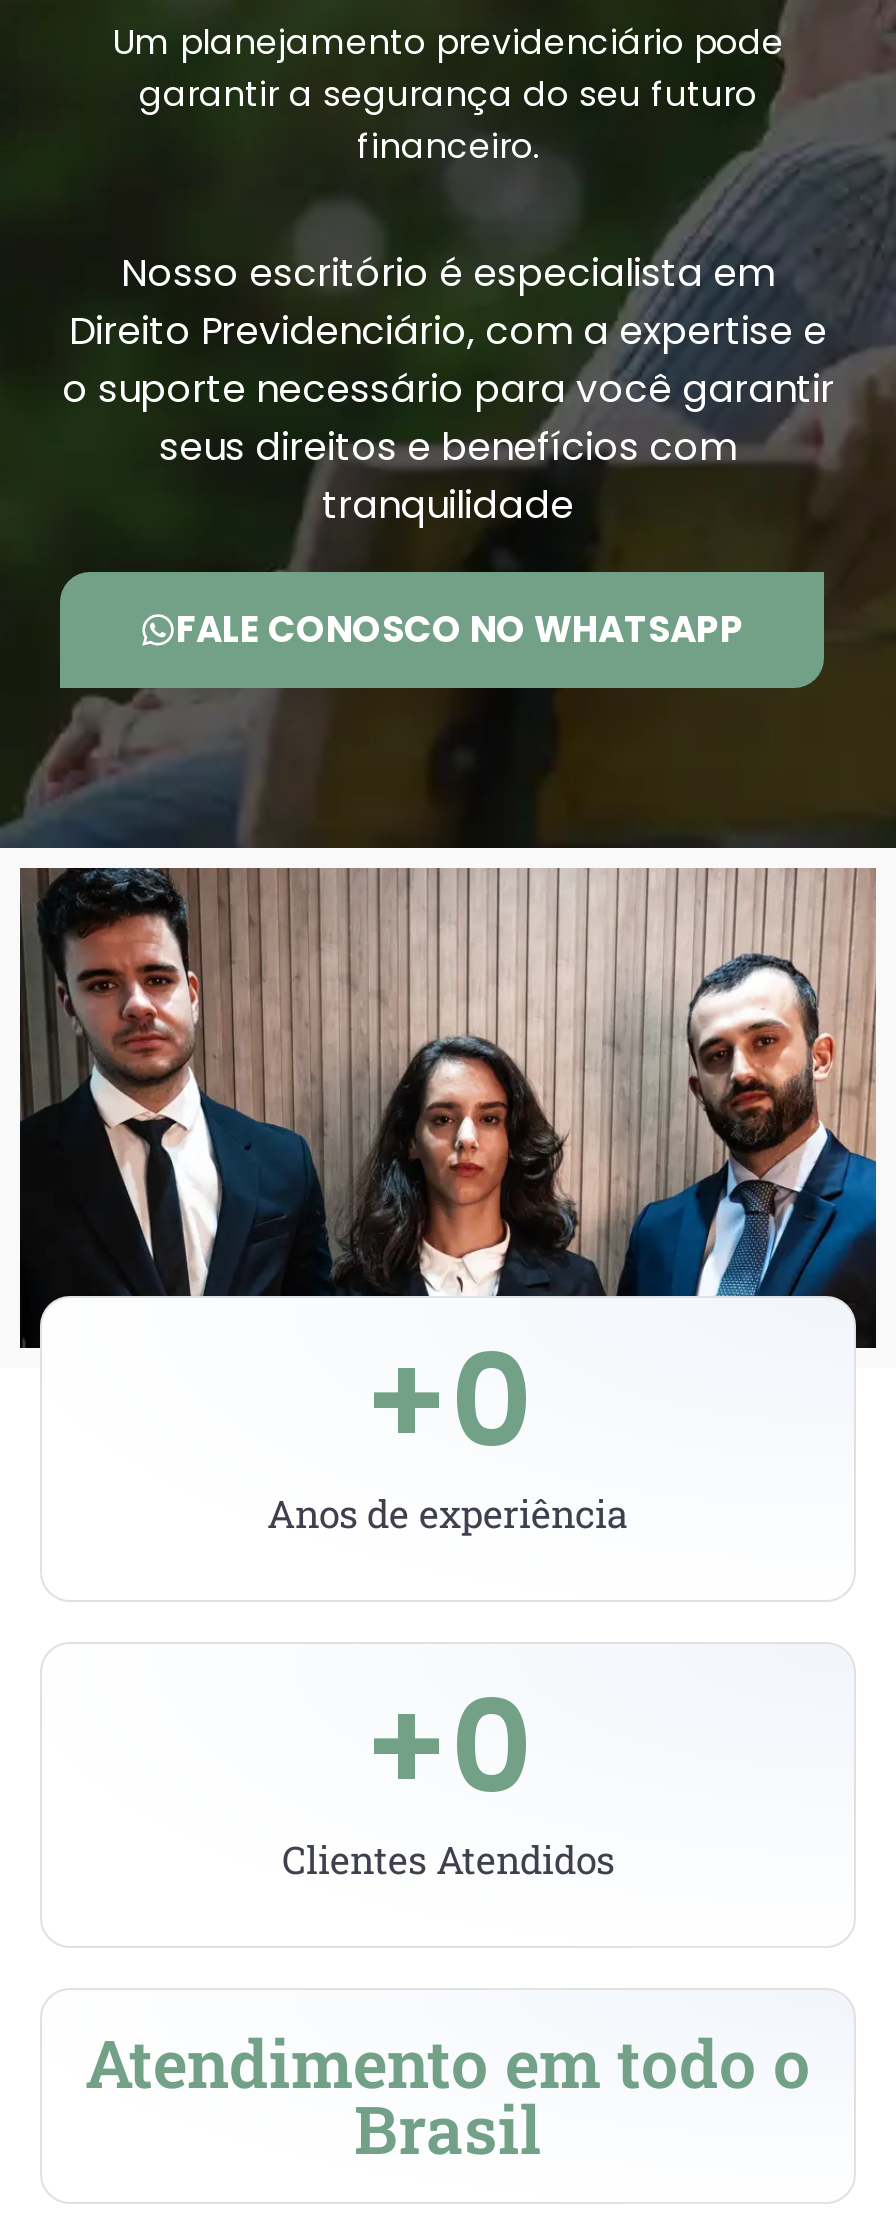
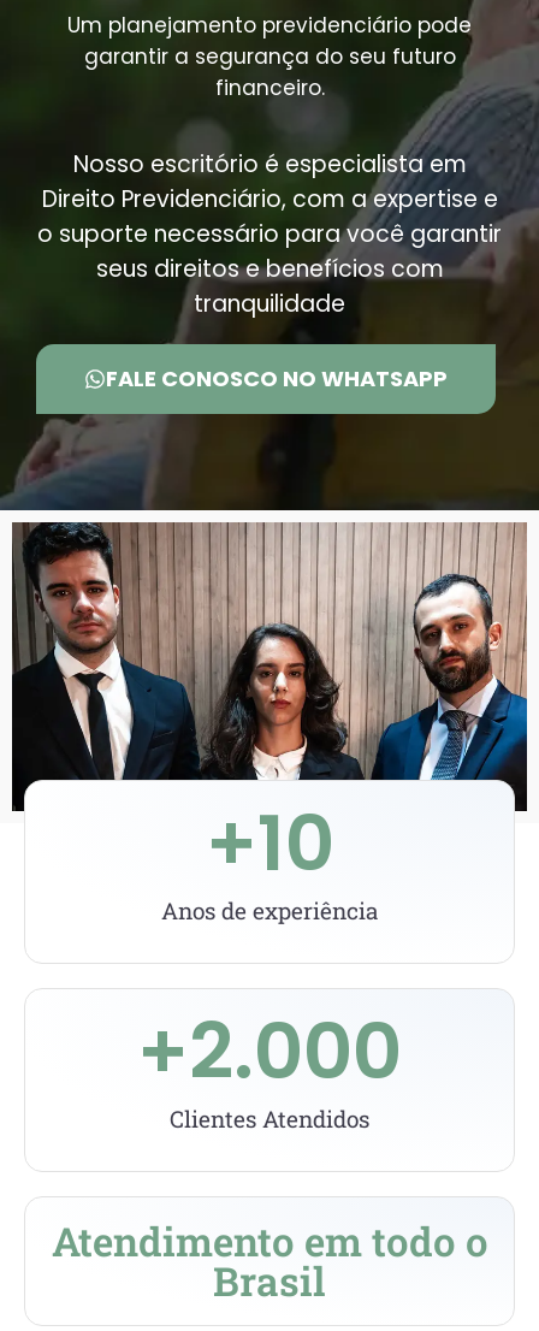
[364,1313,532,1491] +0 -> [205,790,334,897] +10
[364,1659,532,1837] +0 -> [137,998,402,1105] +2.000

